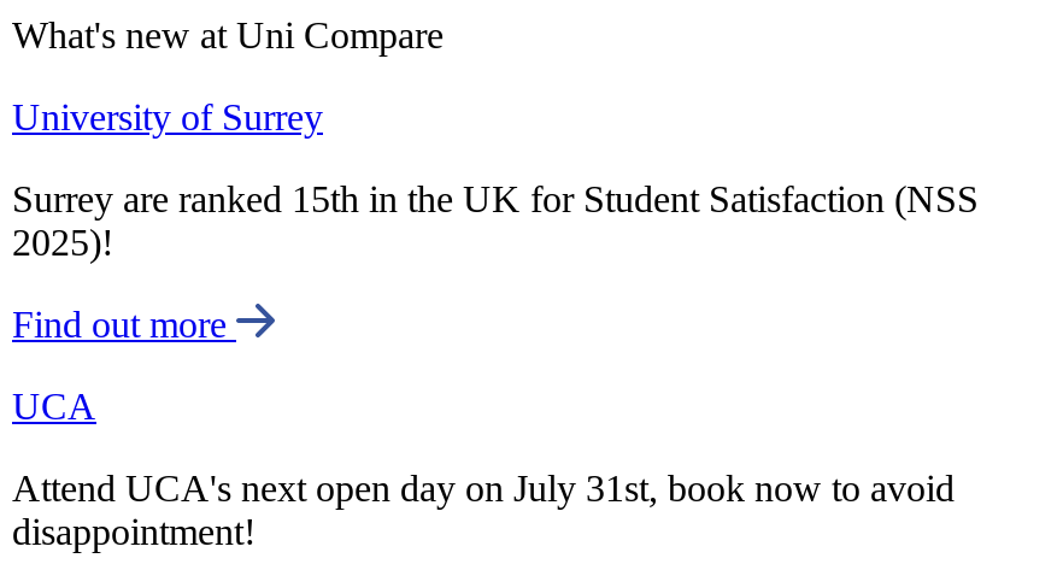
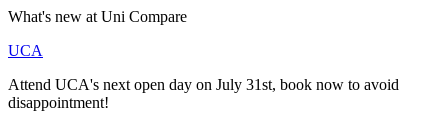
[12,97,979,345] University of Surrey | Surrey are ranked 15th in the UK for Student Satisfaction (NSS | 2025)! | Find out more -> none

